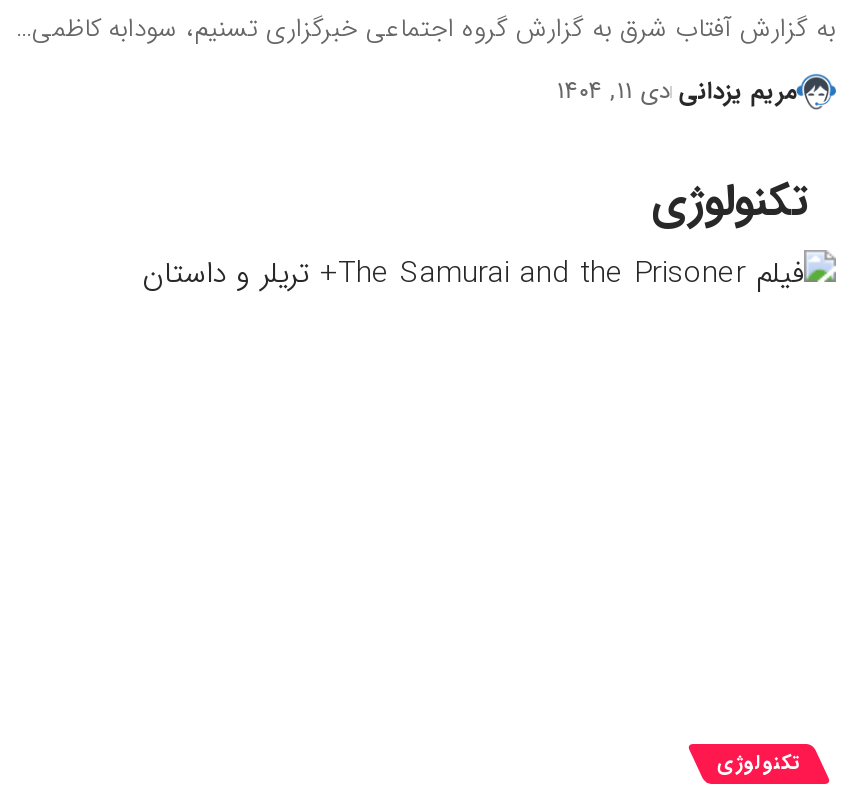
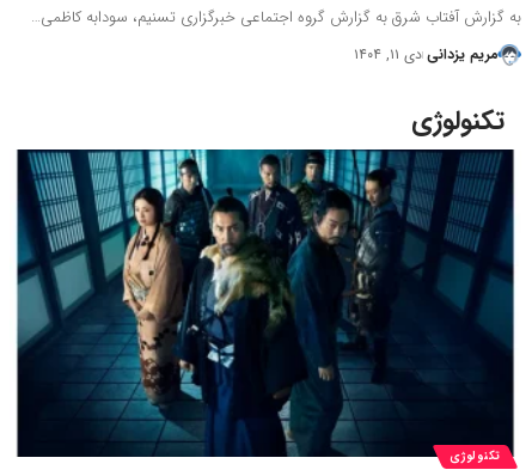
none -> [16,148,520,458] [image]

